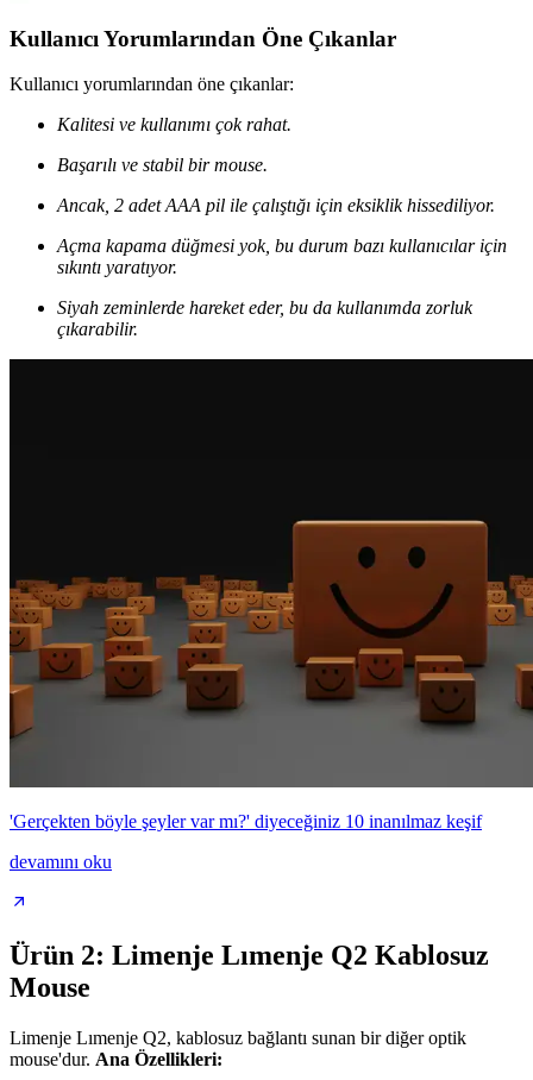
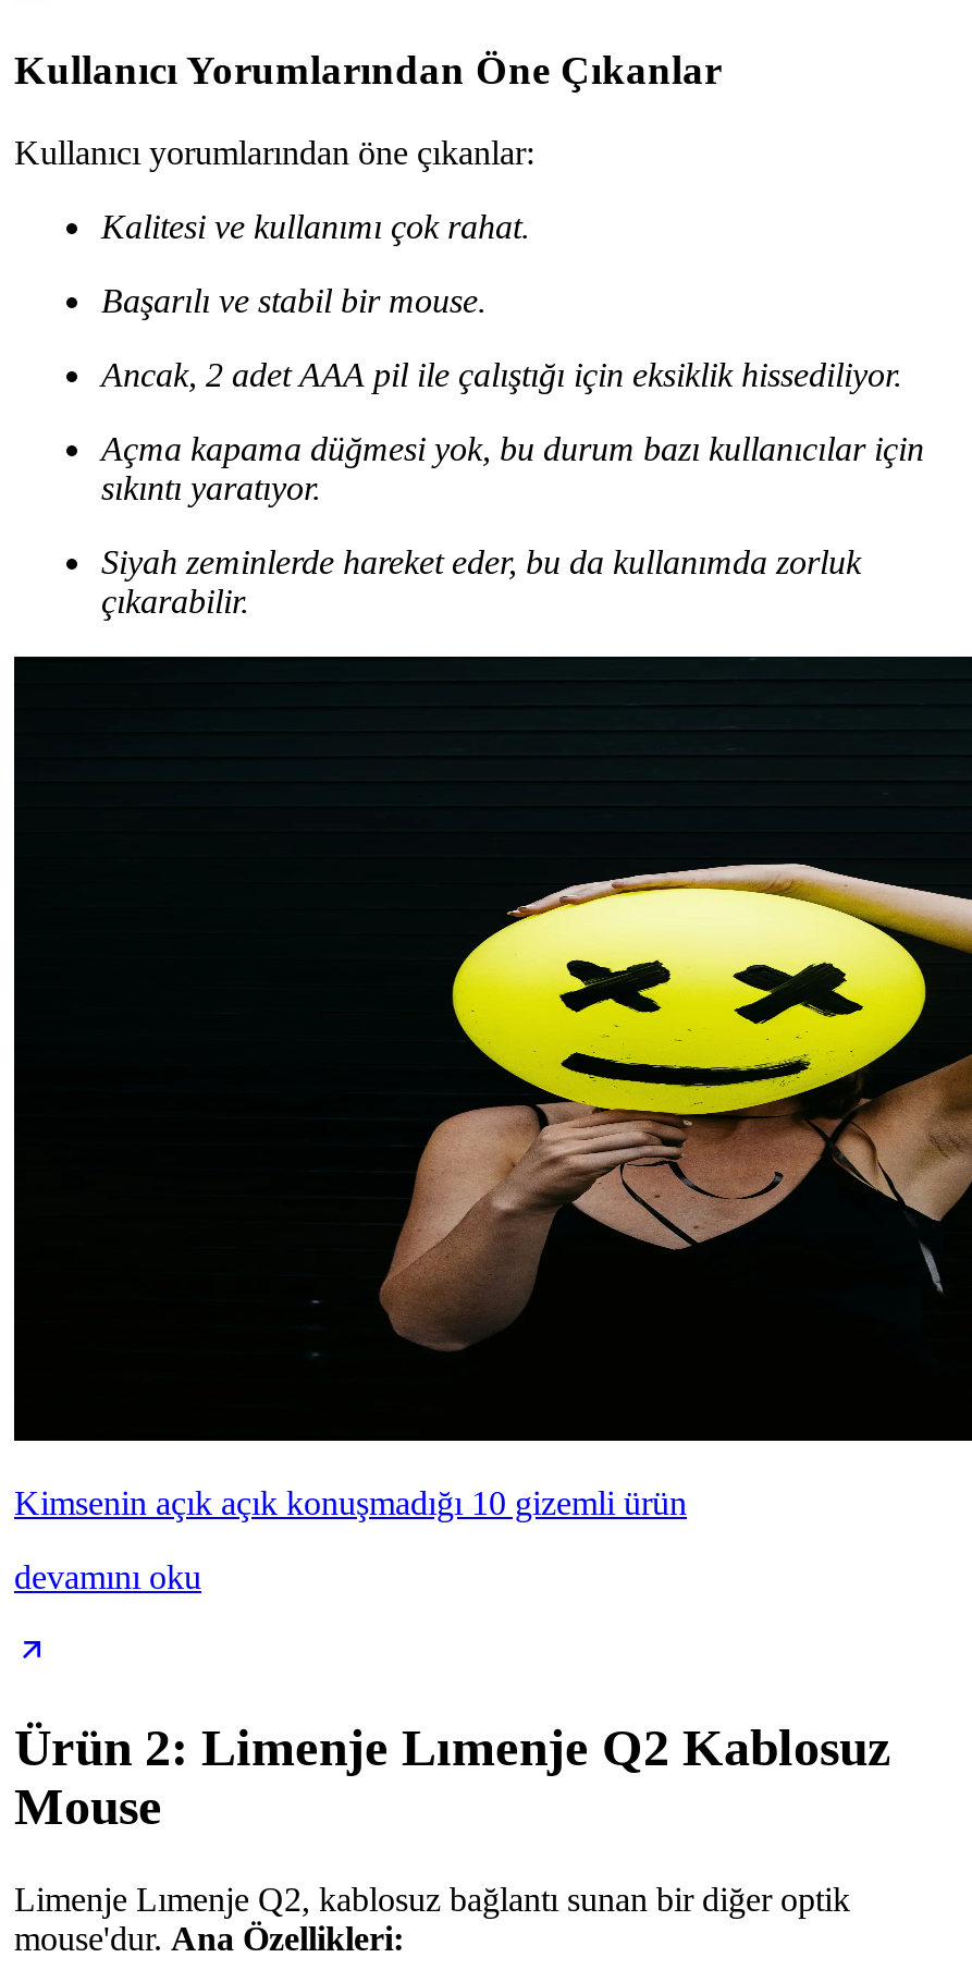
[8,472,529,832] [image] | 'Gerçekten böyle şeyler var mı?' diyeceğiniz 10 inanılmaz keşif -> [12,861,965,1522] [image] | Kimsenin açık açık konuşmadığı 10 gizemli ürün

